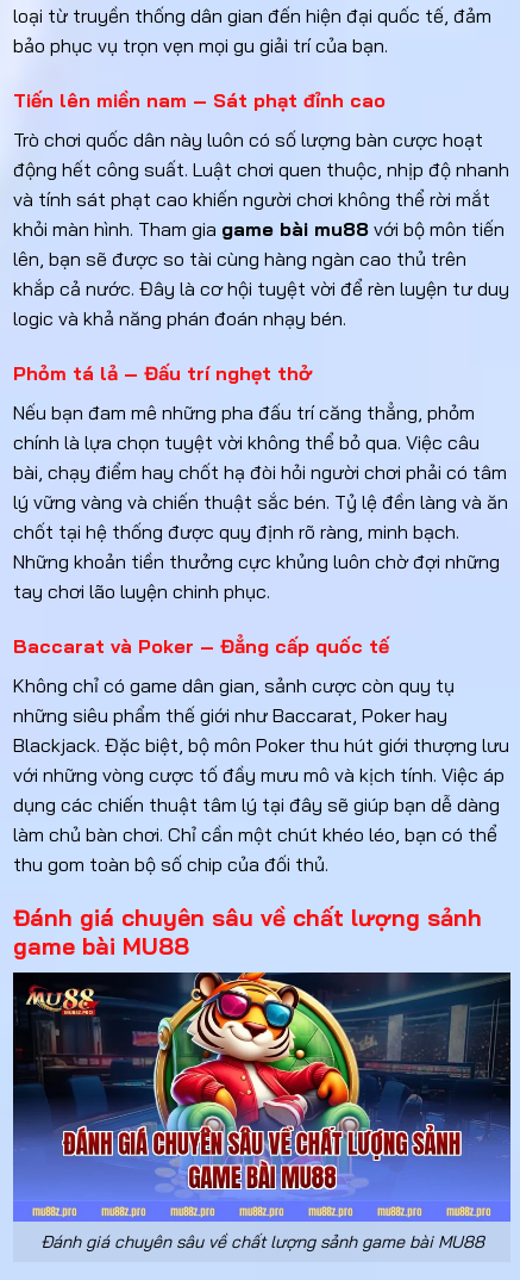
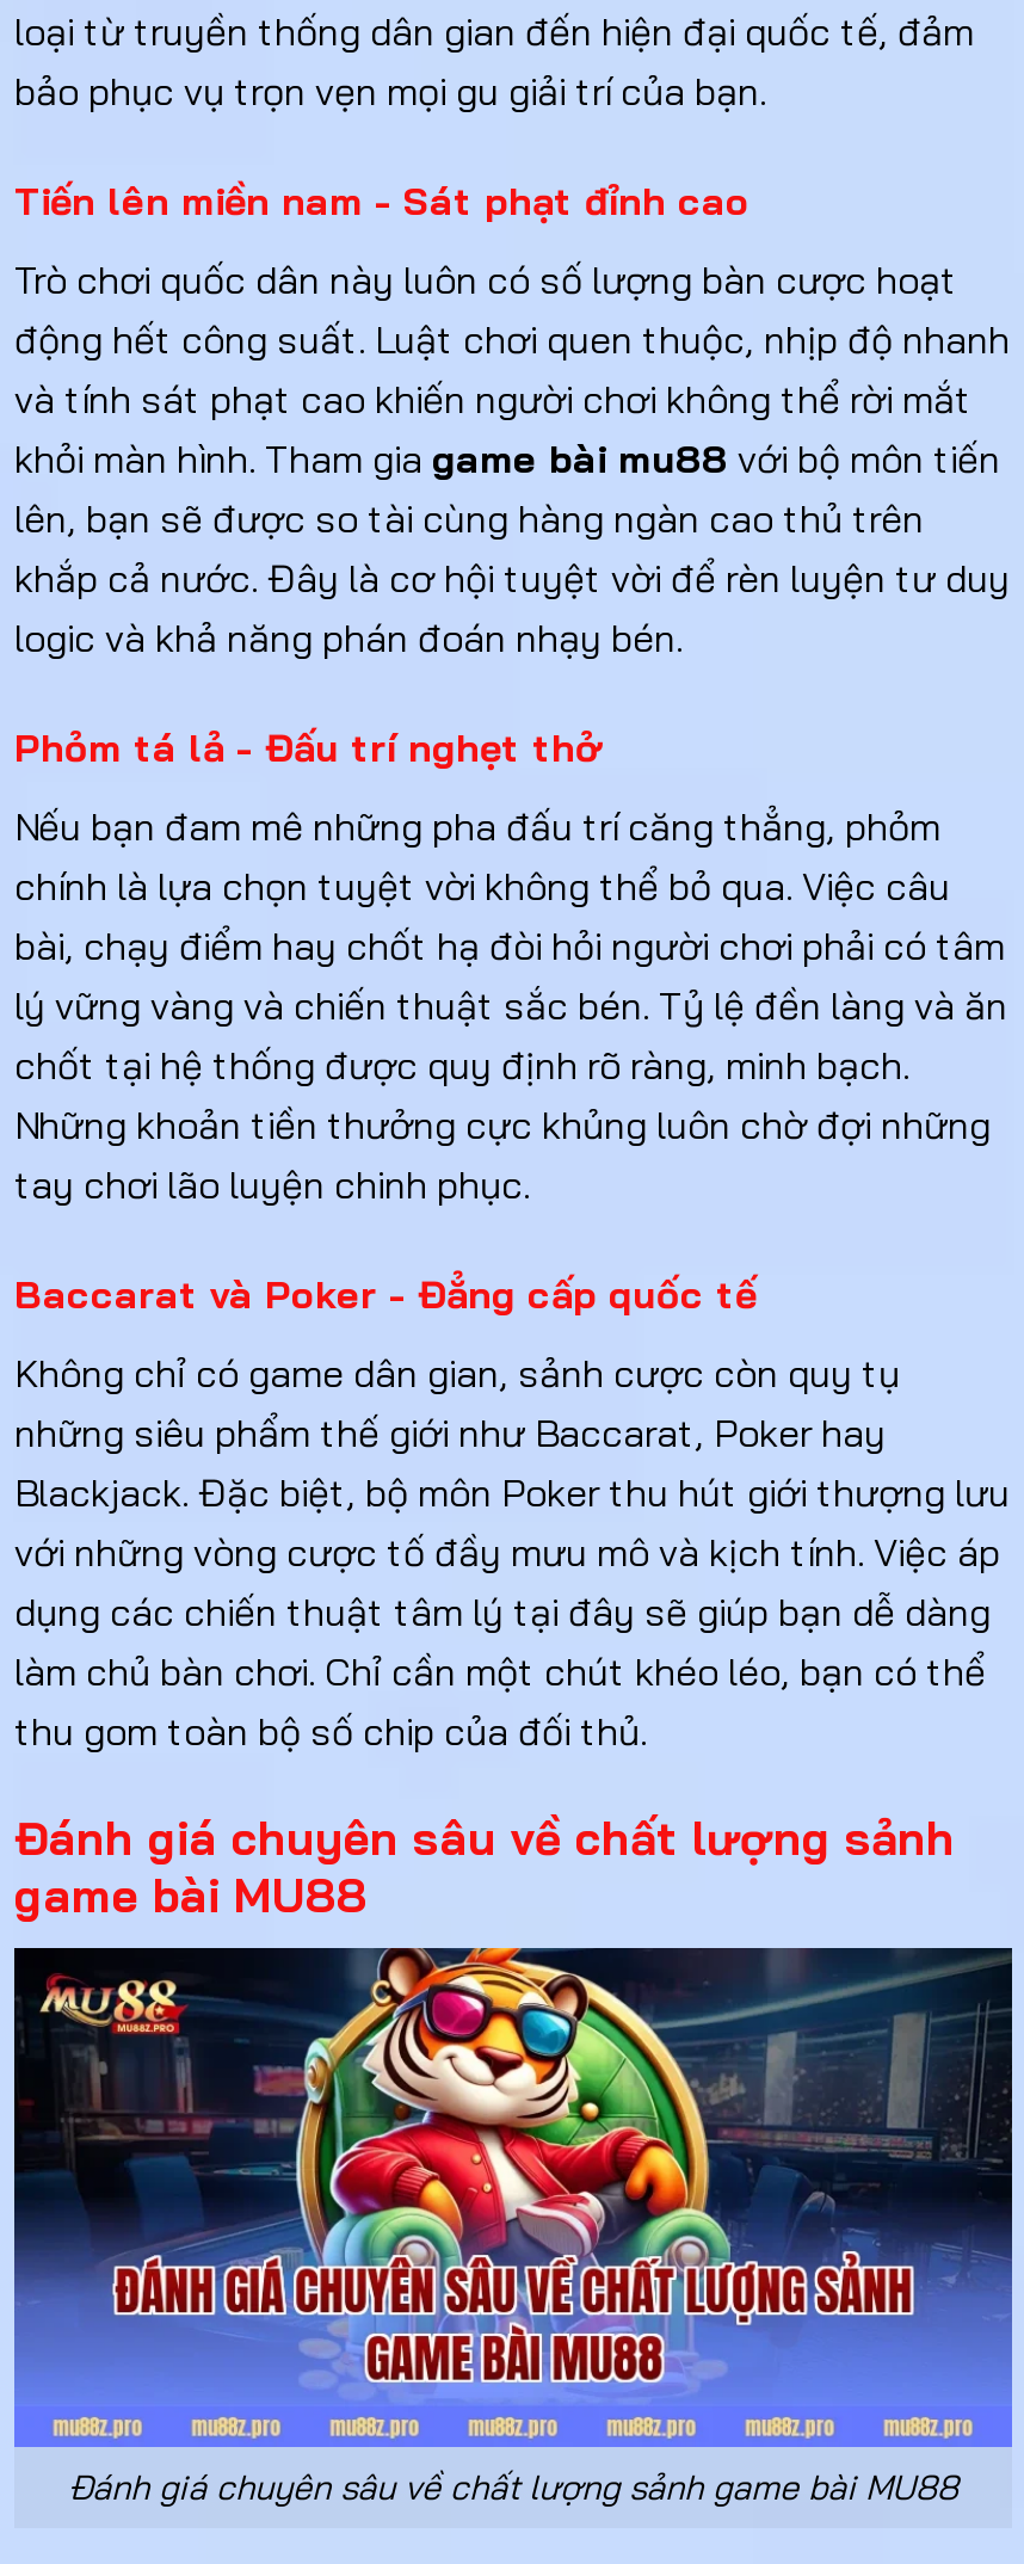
[13,88,386,112] Tiến lên miền nam – Sát phạt đỉnh cao -> [14,177,750,224] Tiến lên miền nam - Sát phạt đỉnh cao
[13,361,313,385] Phỏm tá lả – Đấu trí nghẹt thở -> [14,723,604,771] Phỏm tá lả - Đấu trí nghẹt thở
[13,634,389,657] Baccarat và Poker – Đẳng cấp quốc tế -> [14,1269,757,1317] Baccarat và Poker - Đẳng cấp quốc tế

